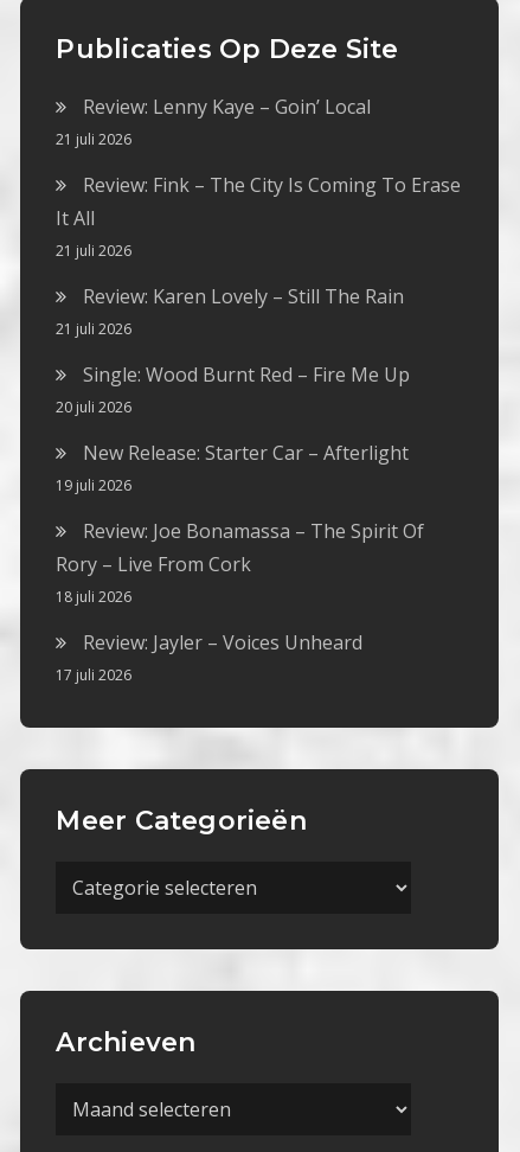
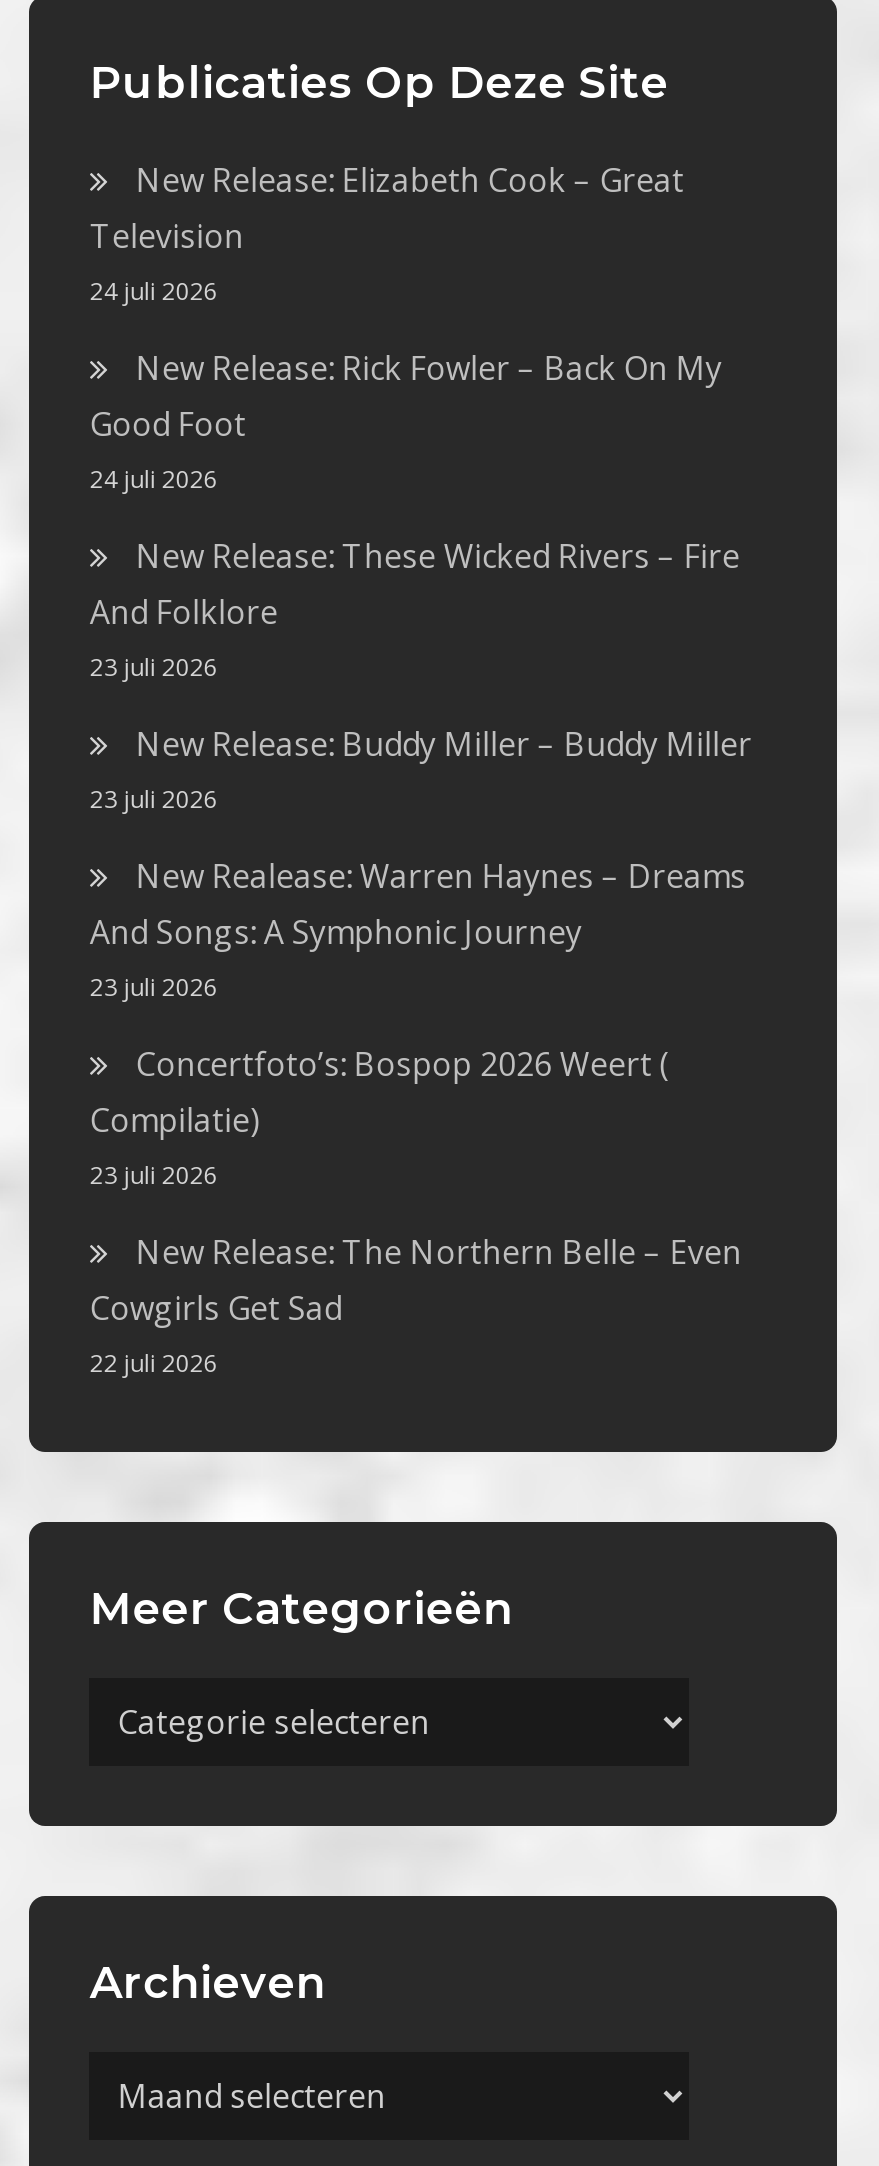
[56,94,371,150] Review: Lenny Kaye – Goin’ Local | 21 juli 2026 -> [90,159,684,309] New Release: Elizabeth Cook – Great | Television | 24 juli 2026
[56,172,461,261] Review: Fink – The City Is Coming To Erase | It All | 21 juli 2026 -> [90,347,722,497] New Release: Rick Fowler – Back On My | Good Foot | 24 juli 2026
[56,284,404,339] Review: Karen Lovely – Still The Rain | 21 juli 2026 -> [90,535,740,685] New Release: These Wicked Rivers – Fire | And Folklore | 23 juli 2026
[56,362,410,418] Single: Wood Burnt Red – Fire Me Up | 20 juli 2026 -> [90,723,752,817] New Release: Buddy Miller – Buddy Miller | 23 juli 2026
[56,440,409,496] New Release: Starter Car – Afterlight | 19 juli 2026 -> [90,855,746,1005] New Realease: Warren Haynes – Dreams | And Songs: A Symphonic Journey | 23 juli 2026
[56,518,425,607] Review: Joe Bonamassa – The Spirit Of | Rory – Live From Cork | 18 juli 2026 -> [90,1043,670,1193] Concertfoto’s: Bospop 2026 Weert ( | Compilatie) | 23 juli 2026
[56,630,363,686] Review: Jayler – Voices Unheard | 17 juli 2026 -> [90,1231,742,1381] New Release: The Northern Belle – Even | Cowgirls Get Sad | 22 juli 2026

